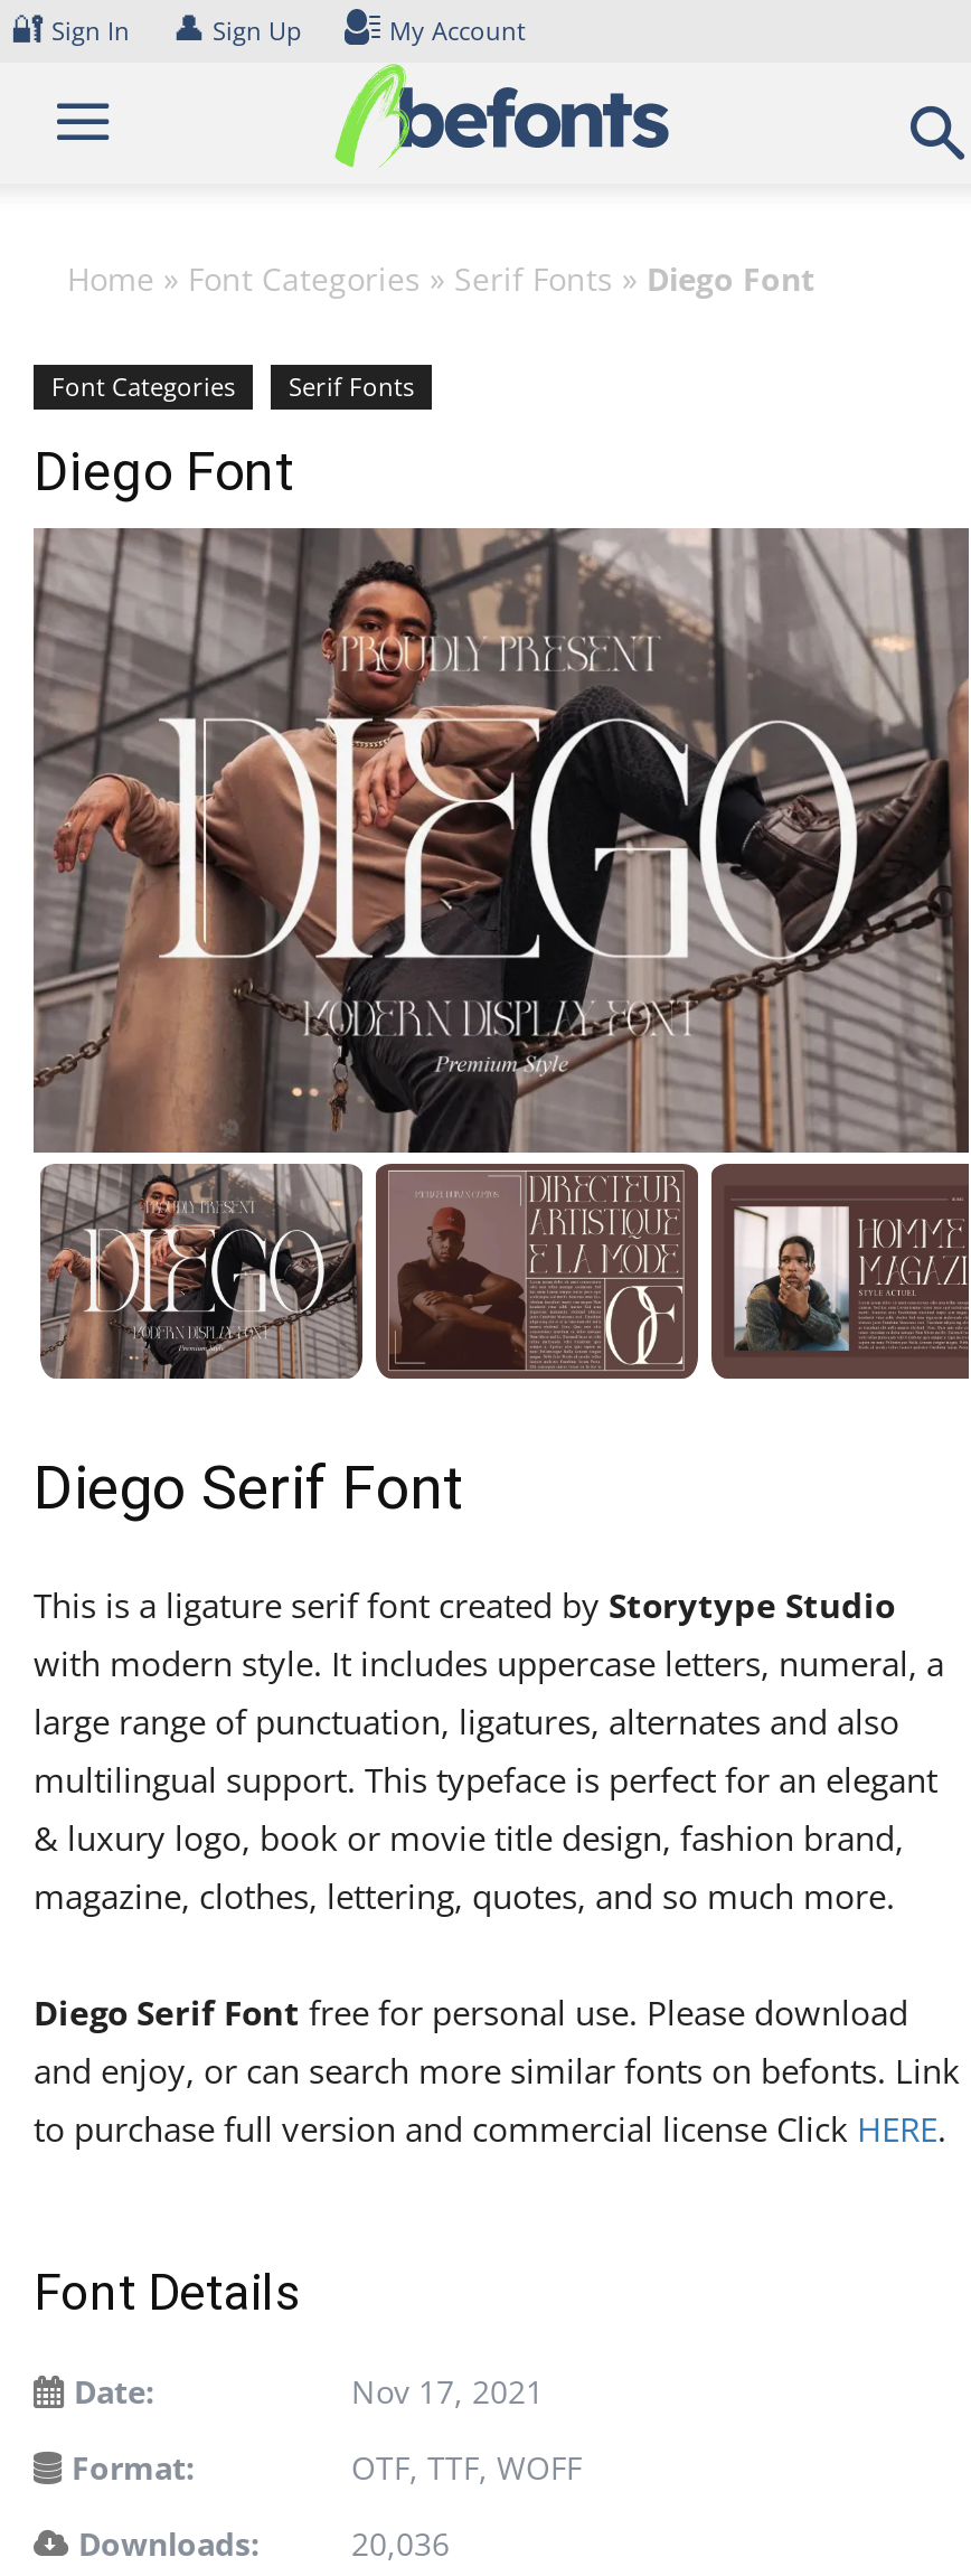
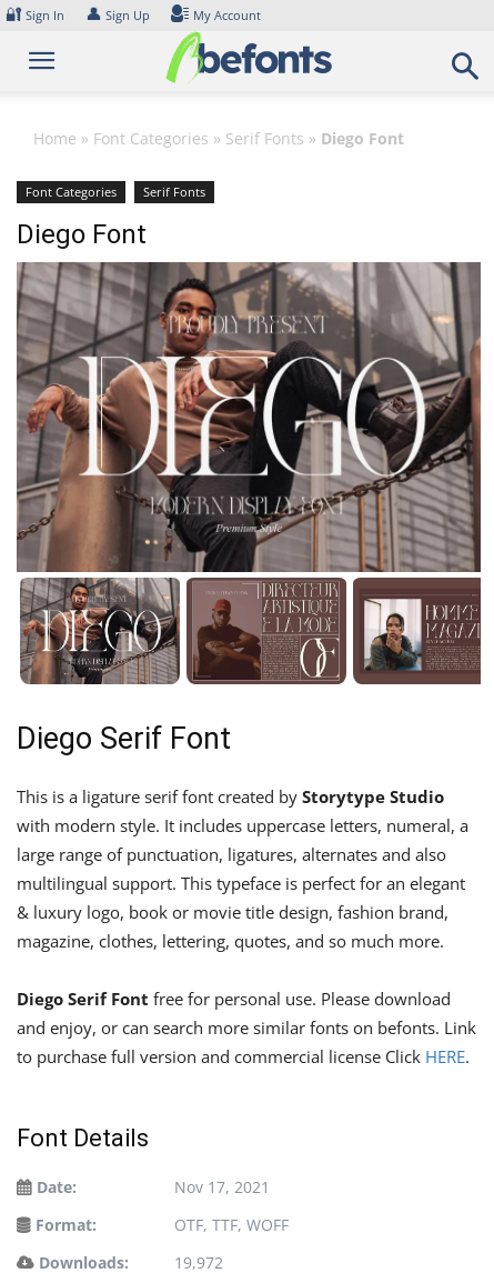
[351,2521,450,2564] 20,036 -> [174,1251,223,1273] 19,972

